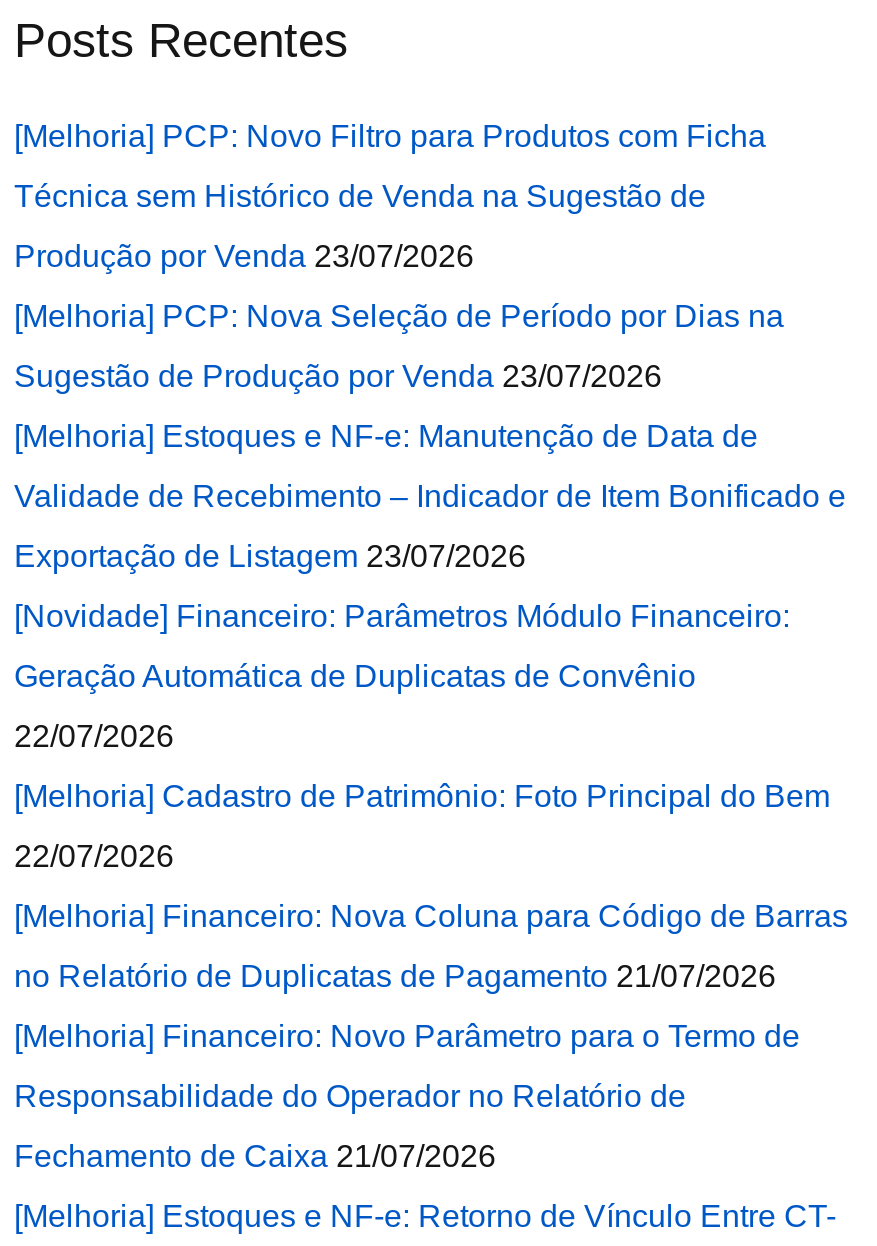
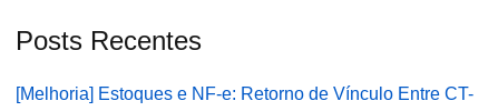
[14,120,848,1174] [Melhoria] PCP: Novo Filtro para Produtos com Ficha | Técnica sem Histórico de Venda na Sugestão de | Produção por Venda 23/07/2026 | [Melhoria] PCP: Nova Seleção de Período por Dias na | Sugestão de Produção por Venda 23/07/2026 | [Melhoria] Estoques e NF-e: Manutenção de Data de | Validade de Recebimento – Indicador de Item Bonificado e | Exportação de Listagem 23/07/2026 | [Novidade] Financeiro: Parâmetros Módulo Financeiro: | Geração Automática de Duplicatas de Convênio | 22/07/2026 | [Melhoria] Cadastro de Patrimônio: Foto Principal do Bem | 22/07/2026 | [Melhoria] Financeiro: Nova Coluna para Código de Barras | no Relatório de Duplicatas de Pagamento 21/07/2026 | [Melhoria] Financeiro: Novo Parâmetro para o Termo de | Responsabilidade do Operador no Relatório de | Fechamento de Caixa 21/07/2026 -> none

